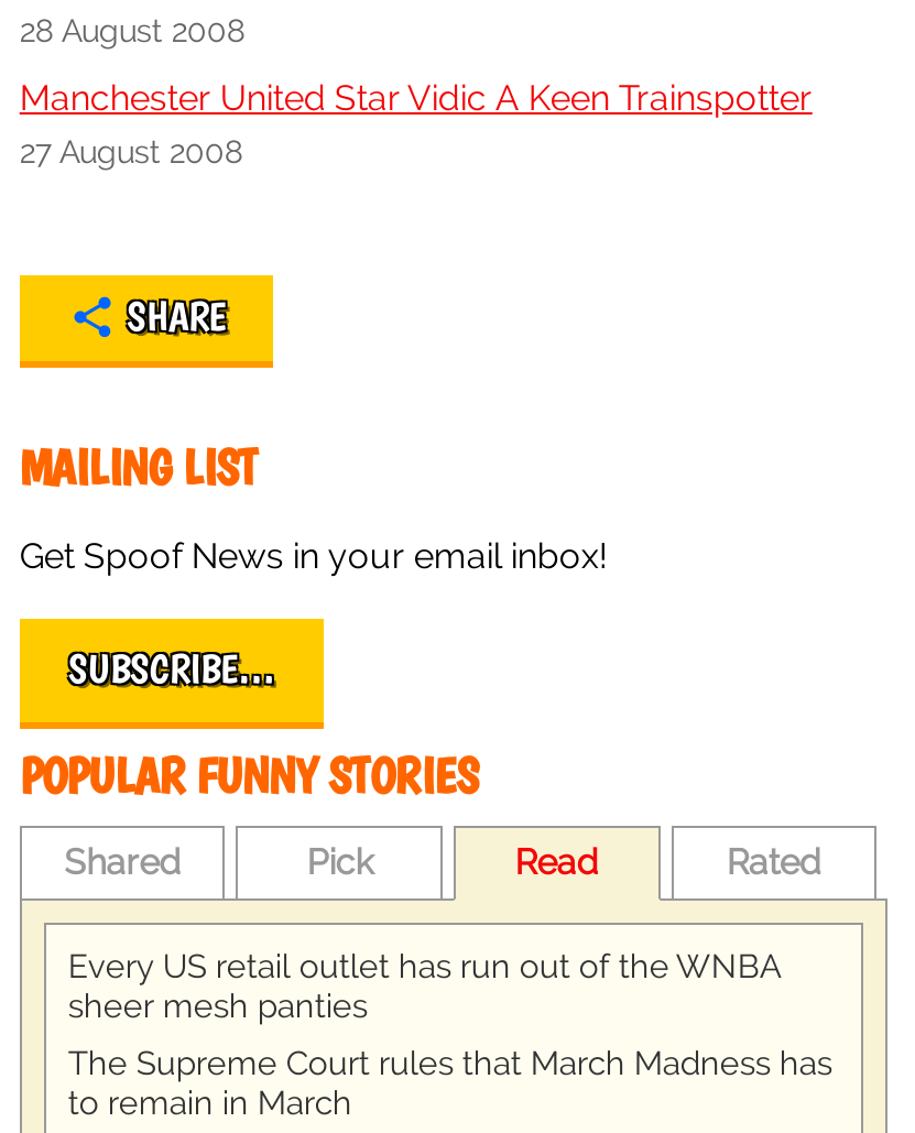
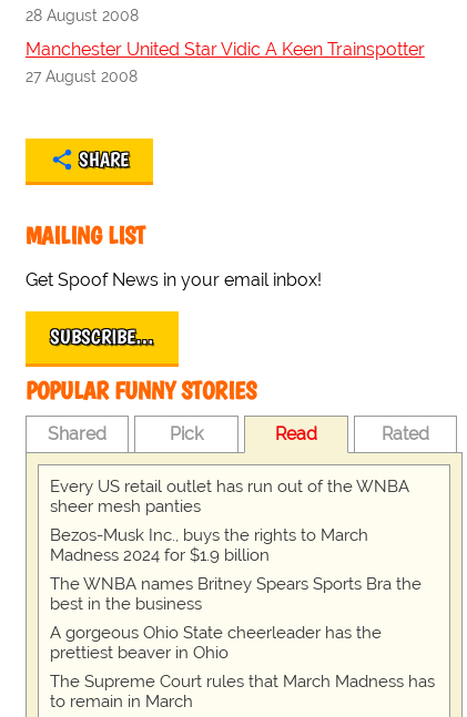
none -> [50,525,421,663] Bezos-Musk Inc., buys the rights to March | Madness 2024 for $1.9 billion | The WNBA names Britney Spears Sports Bra the | best in the business | A gorgeous Ohio State cheerleader has the | prettiest beaver in Ohio

